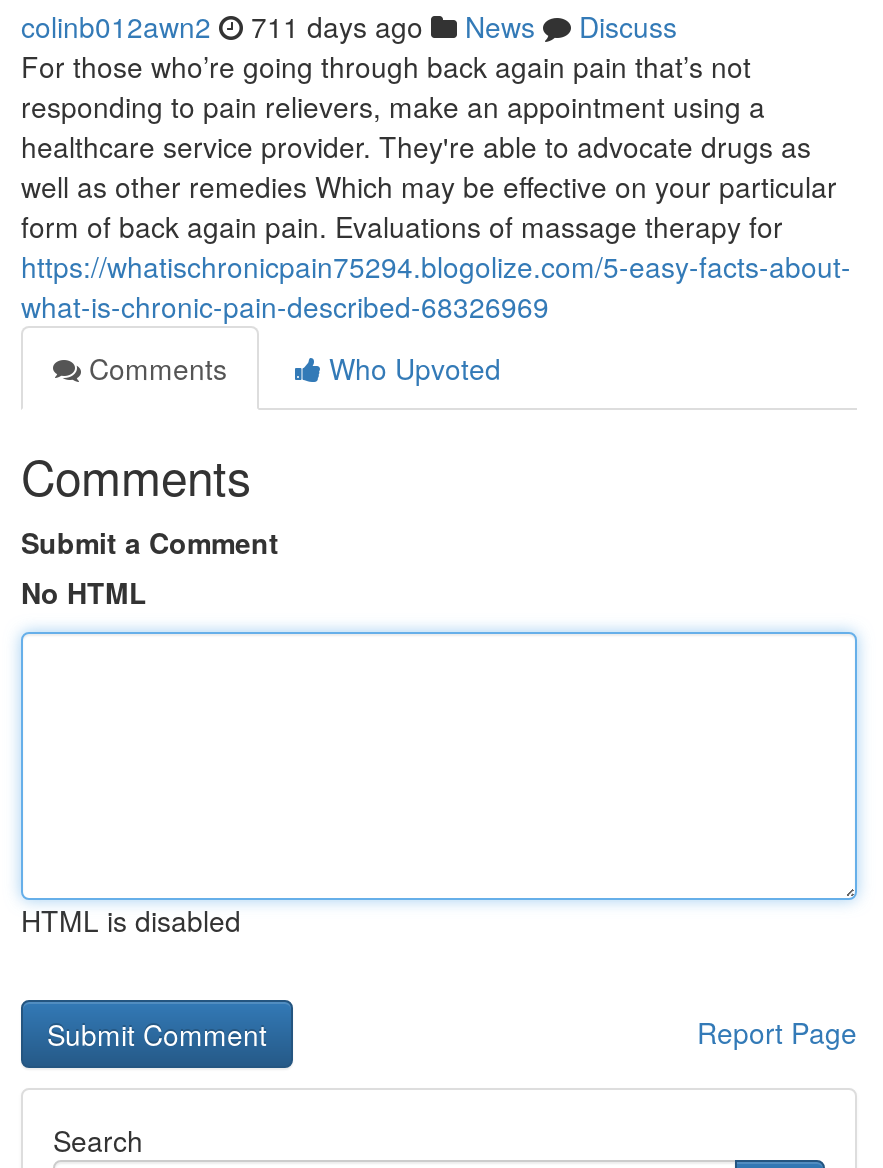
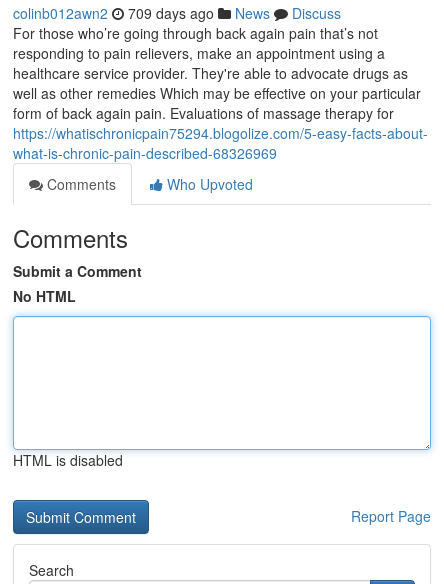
[21,6,677,46] colinb012awn2 711 days ago News Discuss -> [13,3,341,23] colinb012awn2 709 days ago News Discuss

